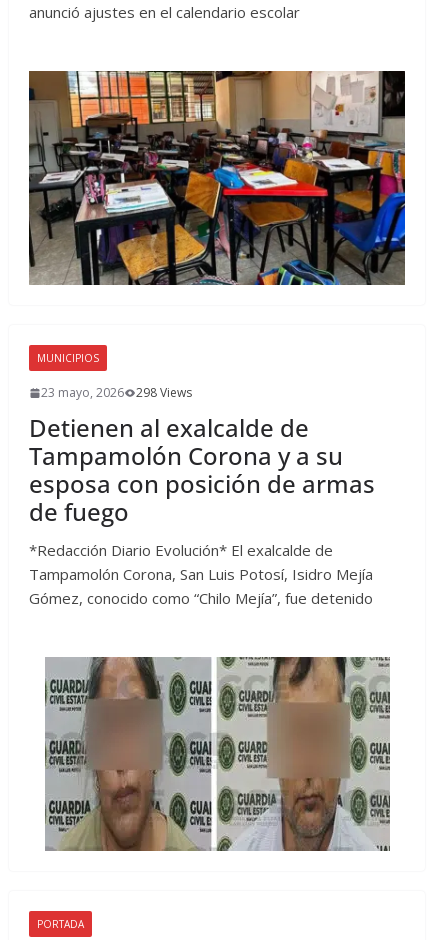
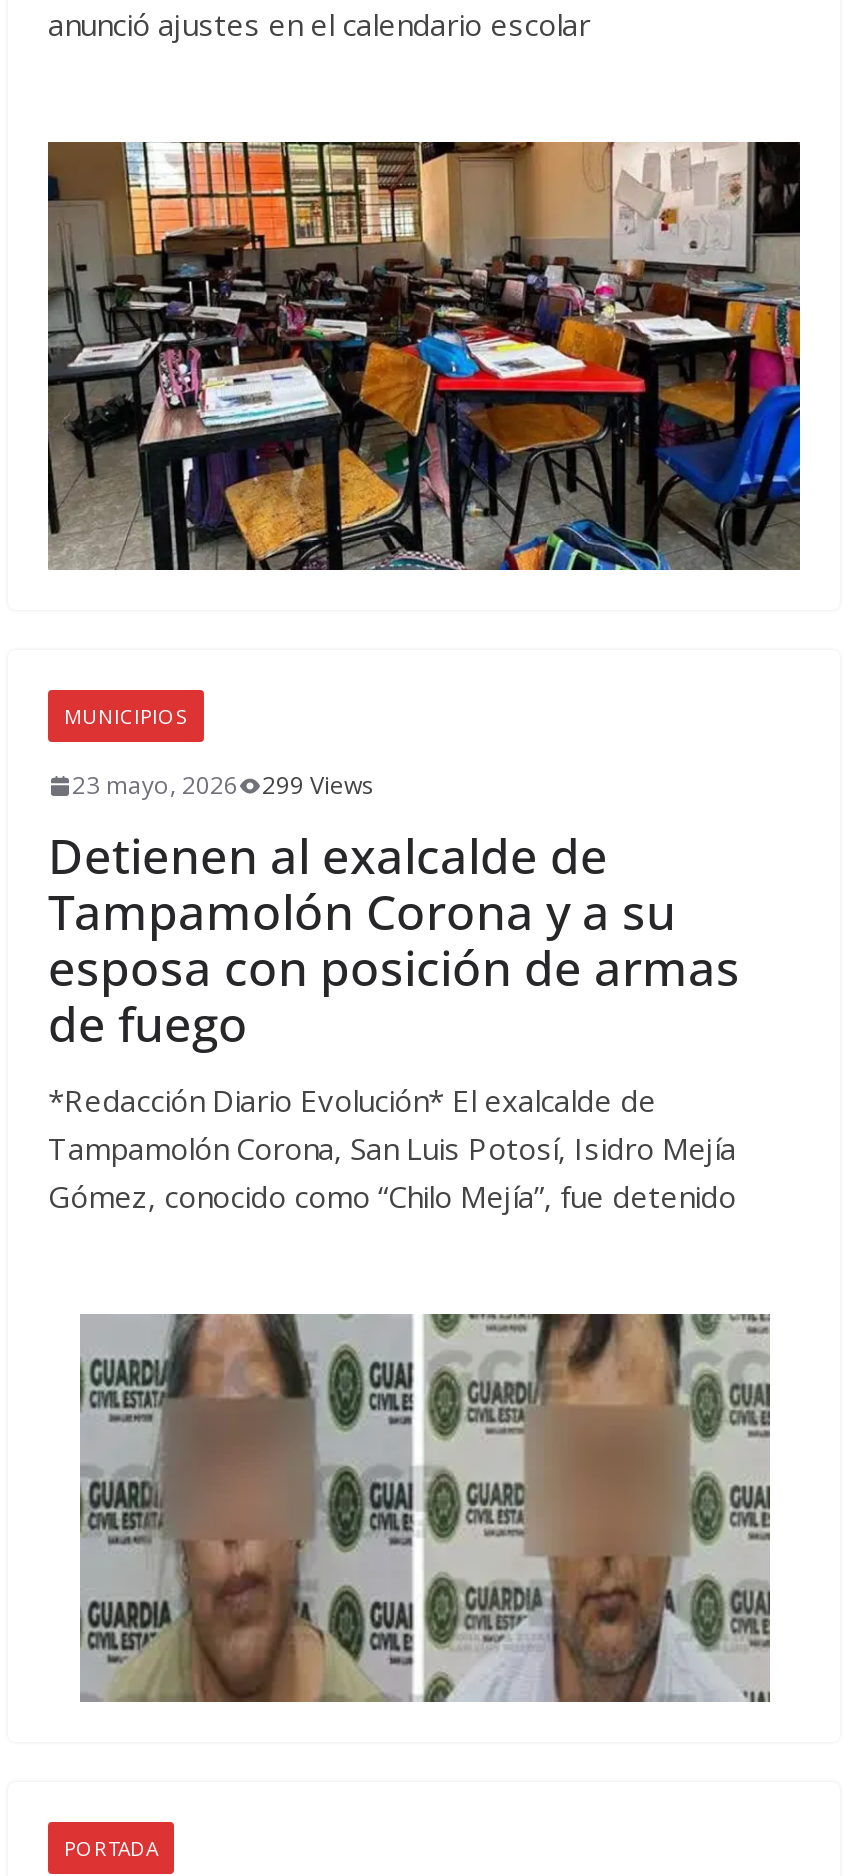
[41,384,192,401] 23 mayo, 2026 298 Views -> [72,768,374,802] 23 mayo, 2026 299 Views

